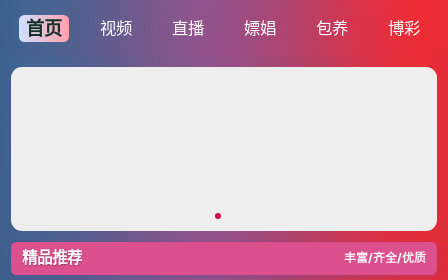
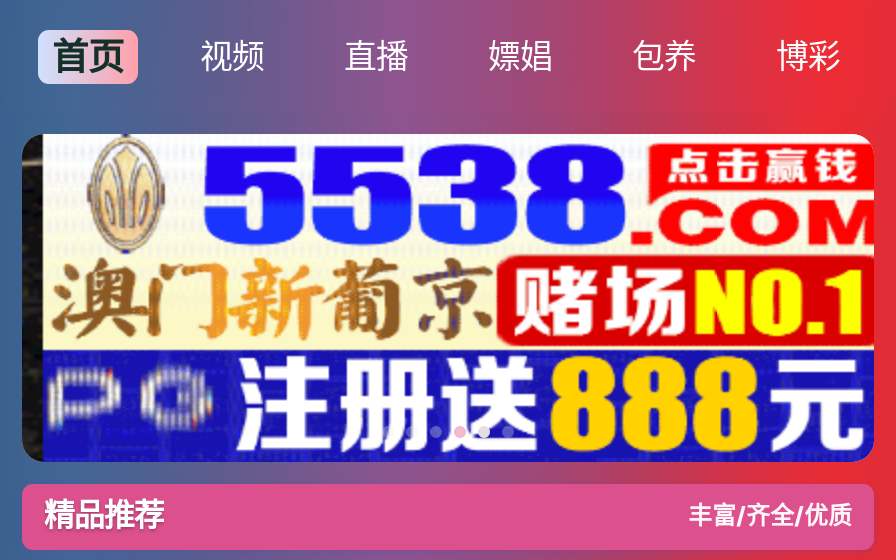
none -> [20,134,876,464] [image]

